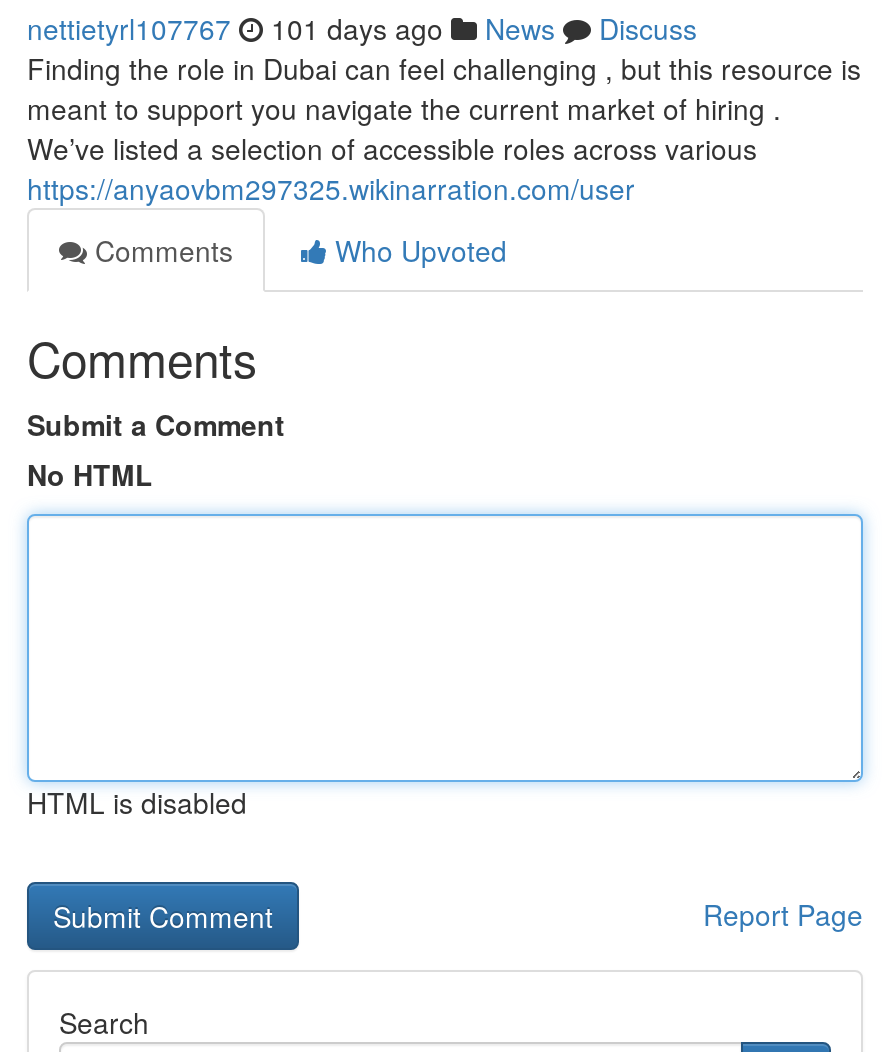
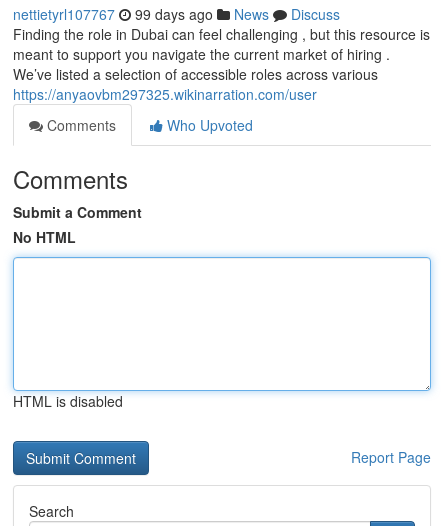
[27,8,697,48] nettietyrl107767 101 days ago News Discuss -> [13,4,340,24] nettietyrl107767 99 days ago News Discuss

